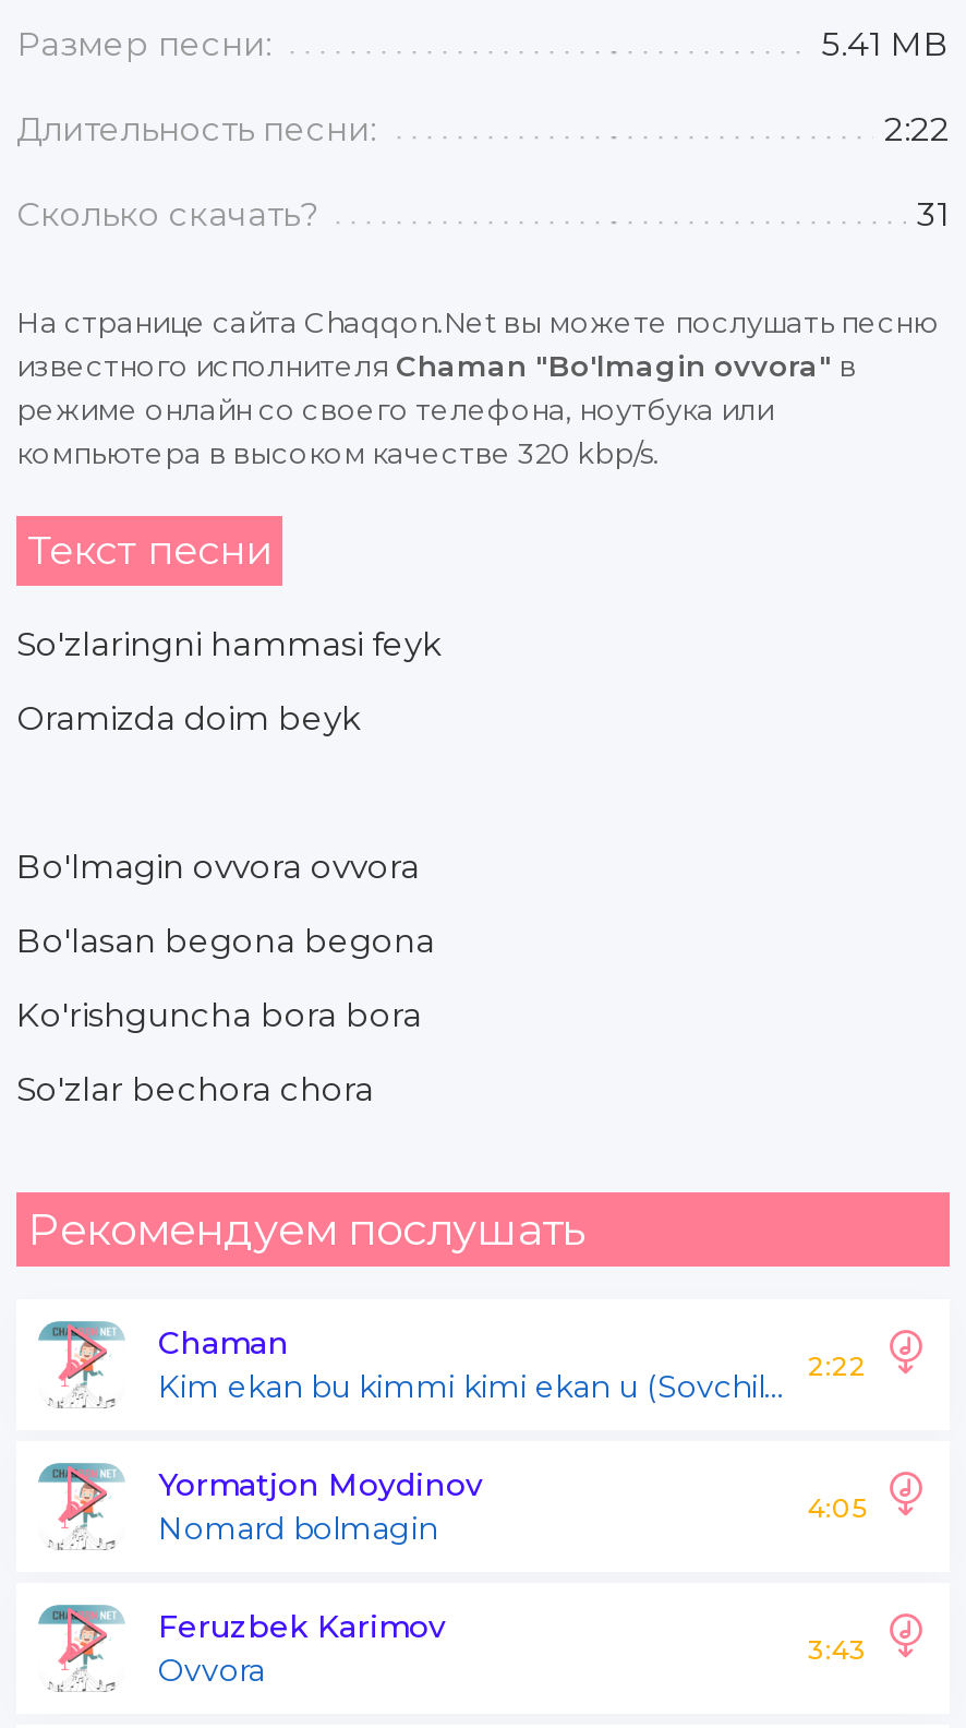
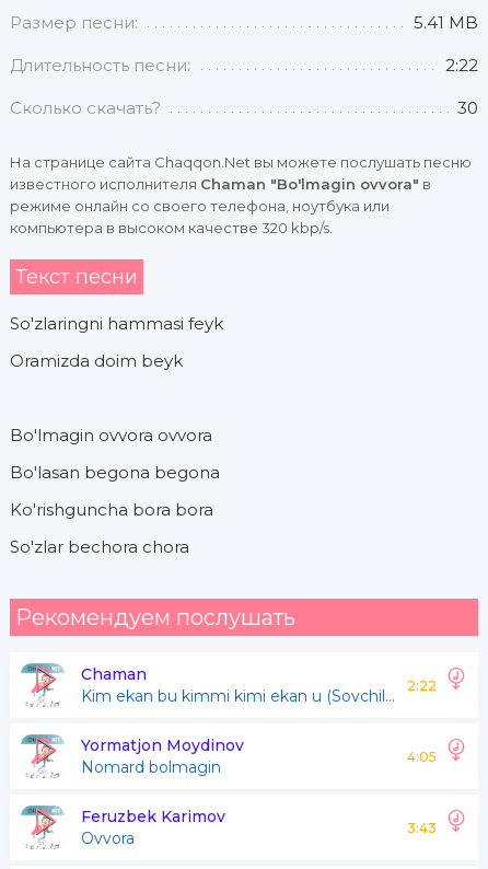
[917,193,950,235] 31 -> [457,97,478,118] 30

